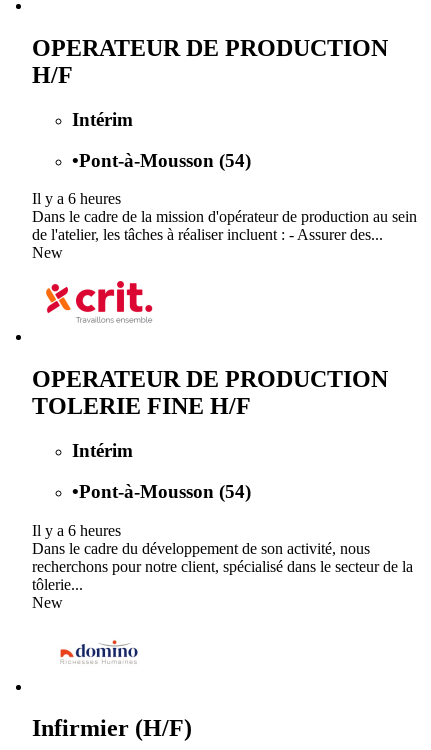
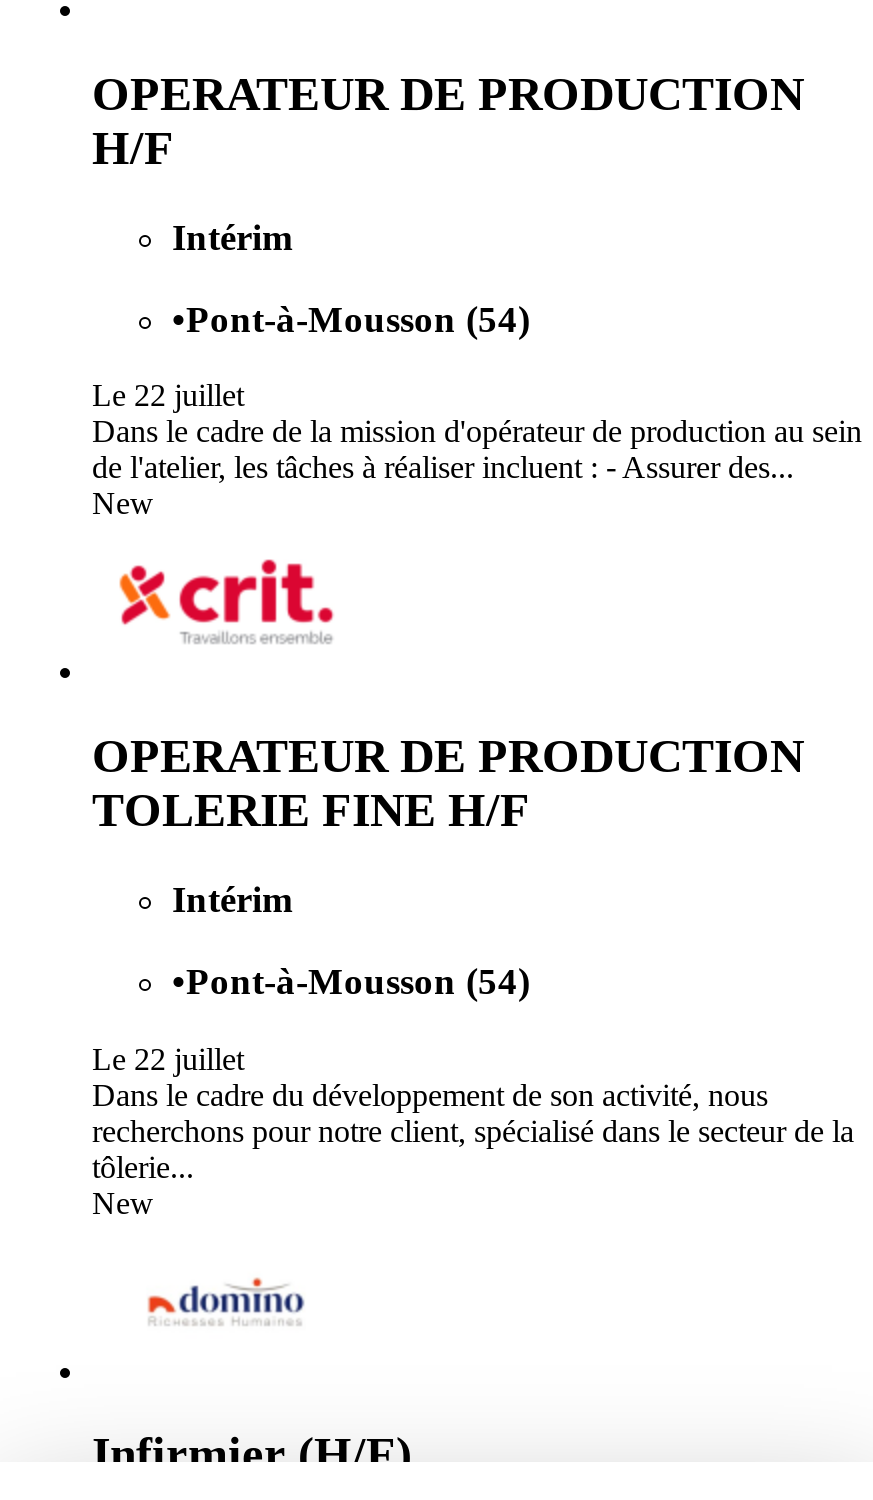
[32,190,121,207] Il y a 6 heures -> [92,379,244,413] Le 22 juillet
[32,522,121,539] Il y a 6 heures -> [92,1041,244,1075] Le 22 juillet

